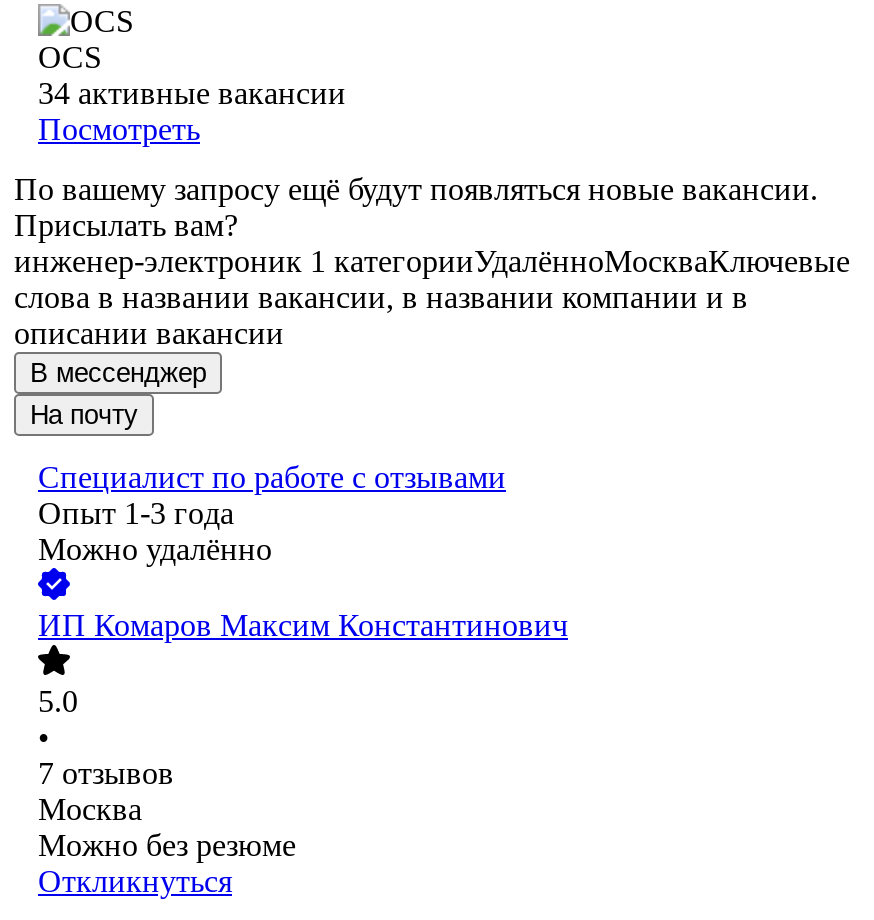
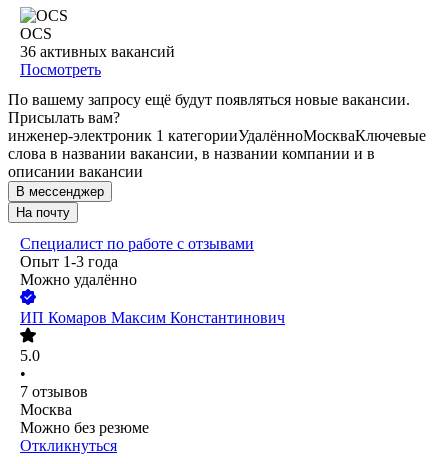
[38,77,346,111] 34 активные вакансии -> [20,43,175,60] 36 активных вакансий

